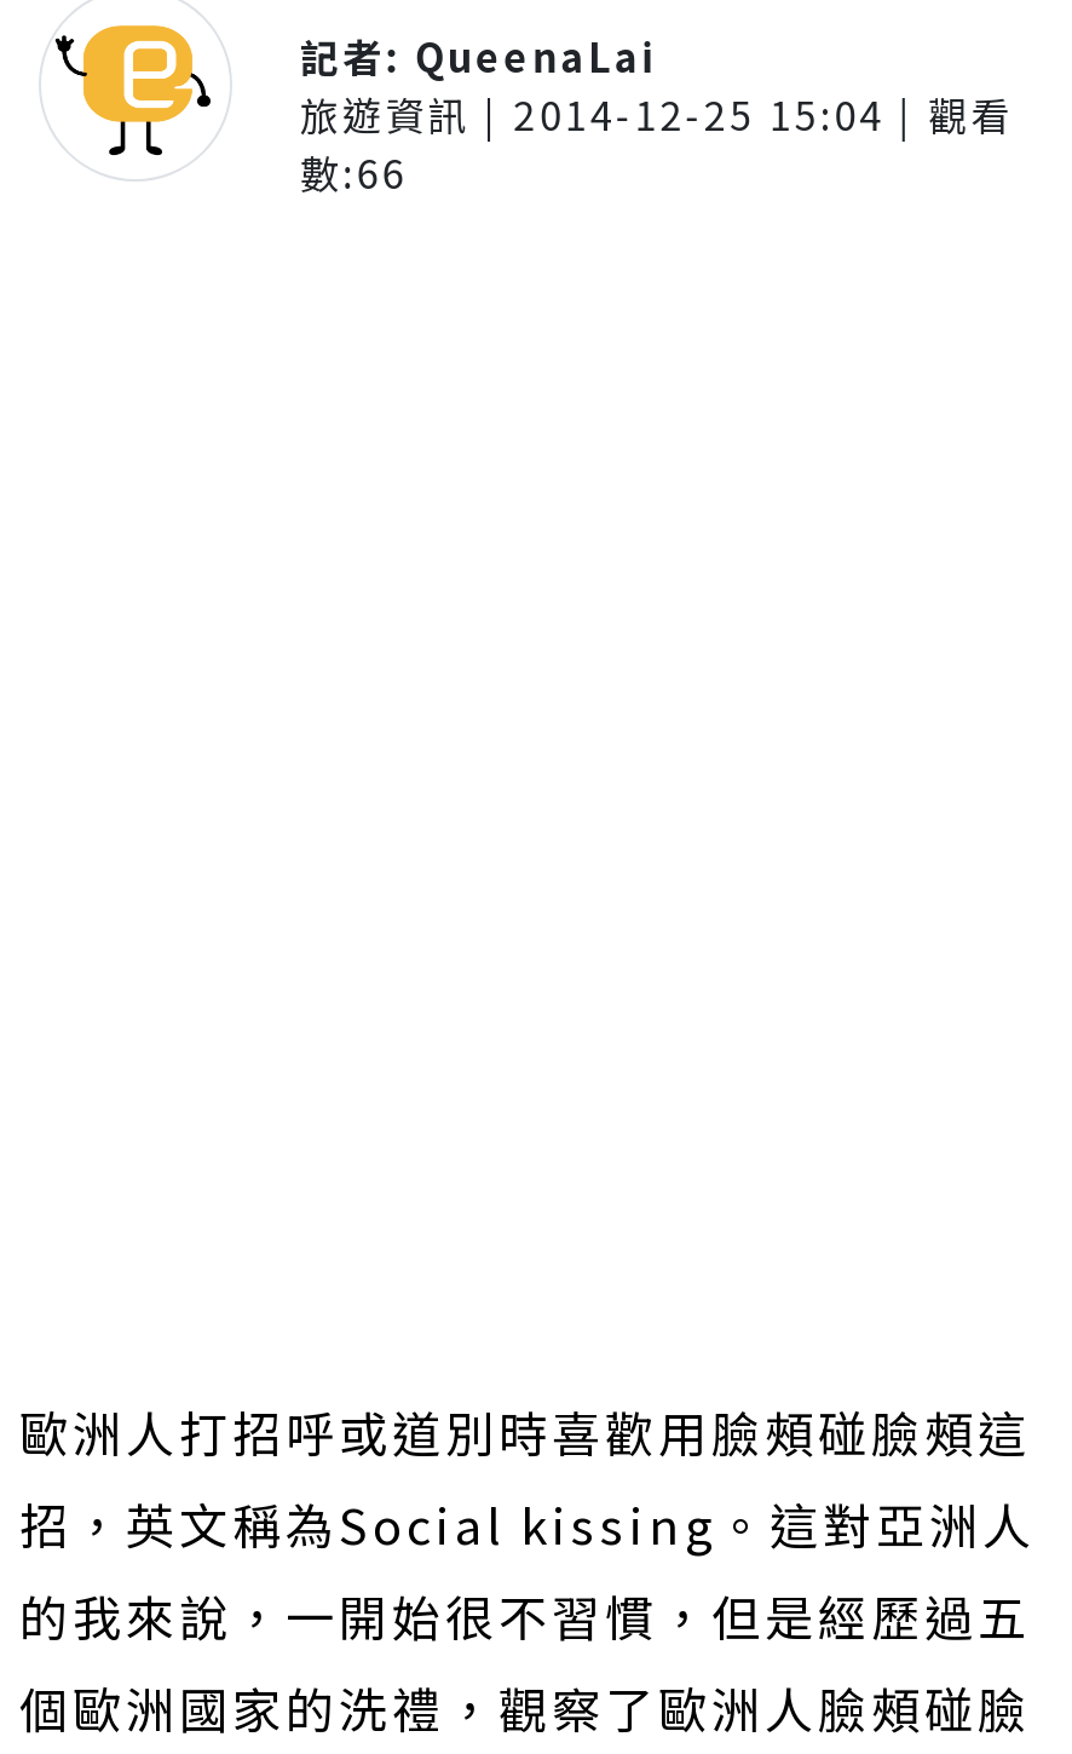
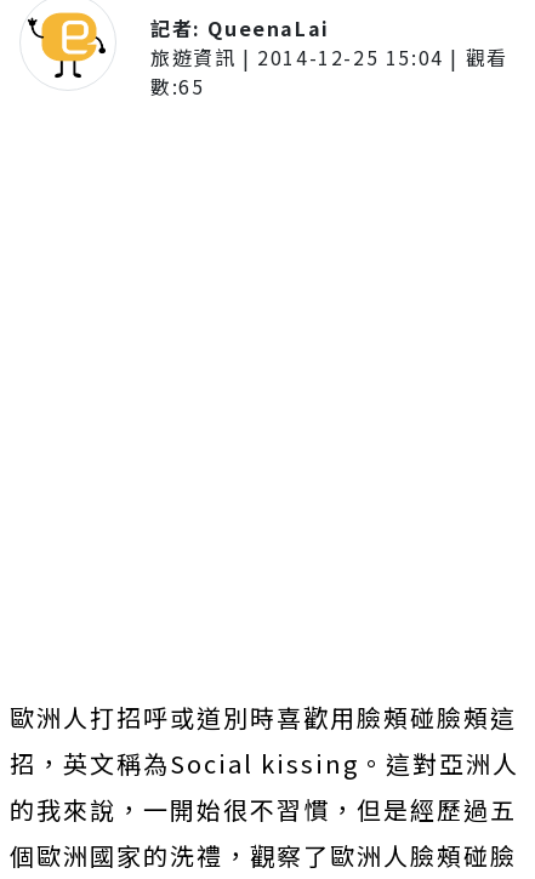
[300,143,408,201] 數:66 -> [150,72,204,101] 數:65

